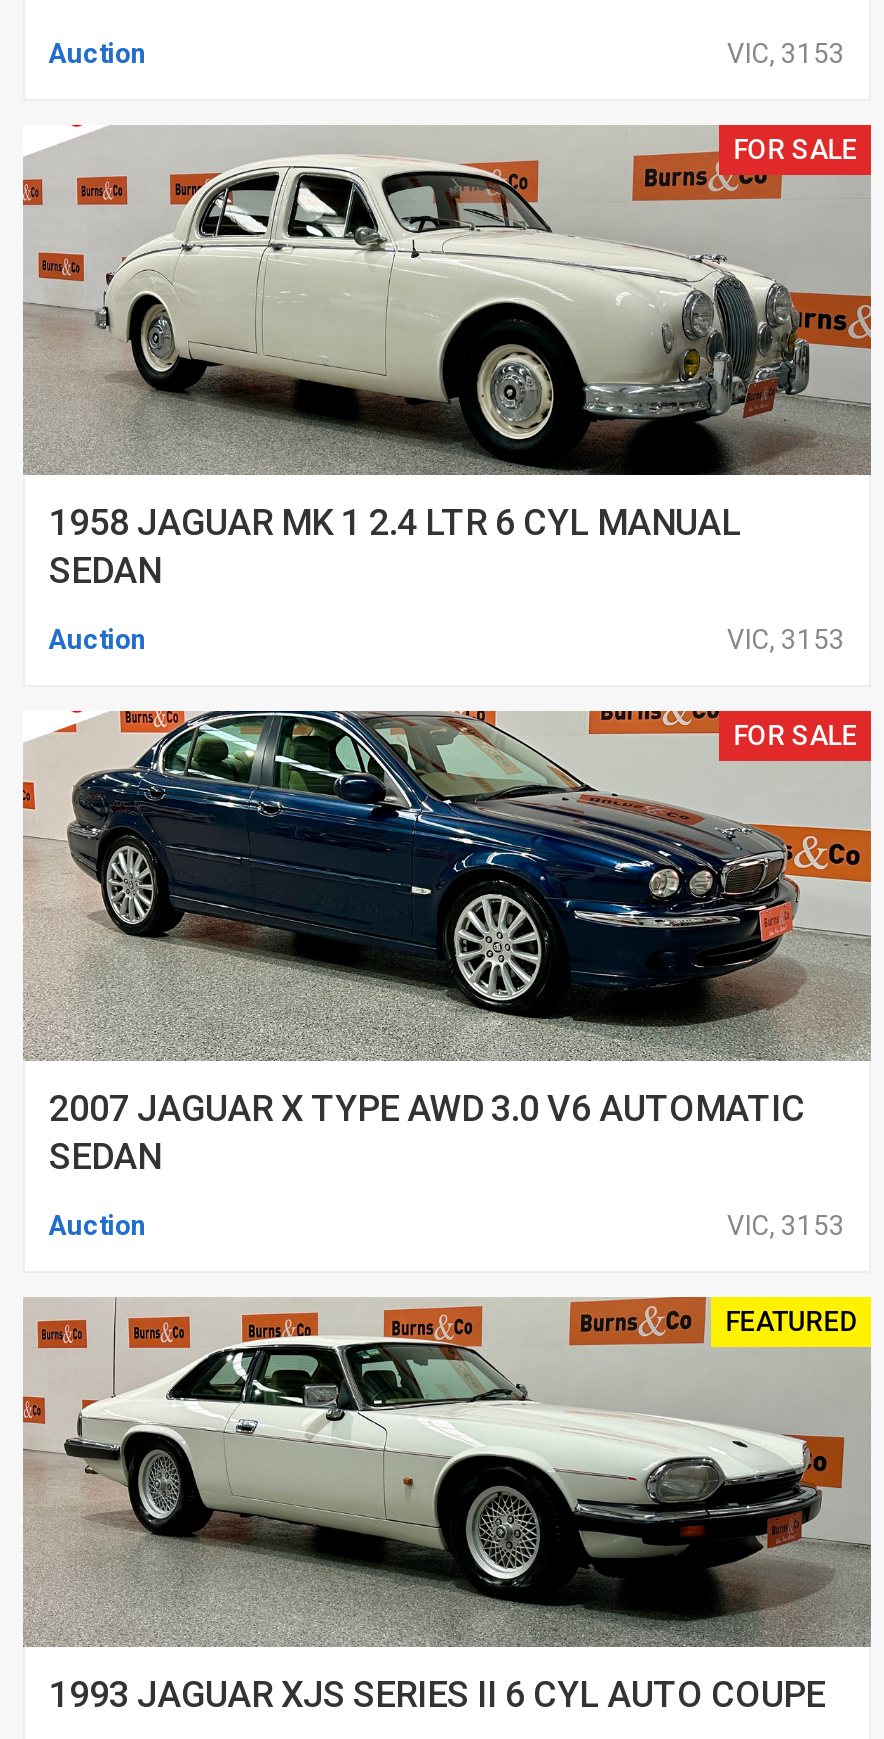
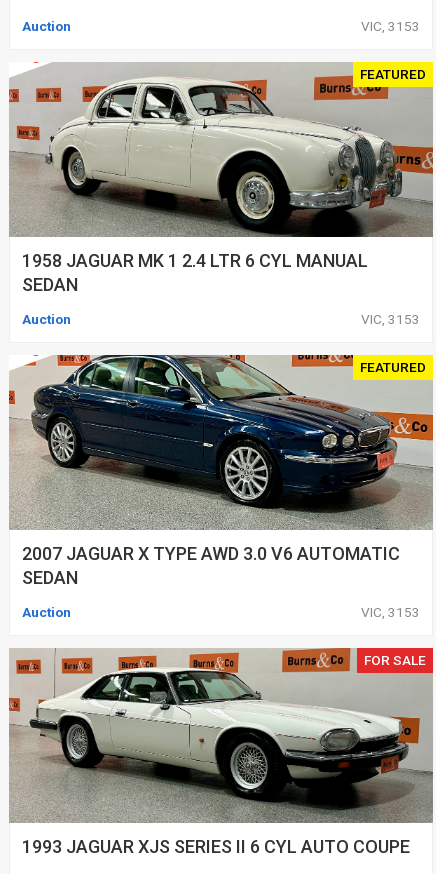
[733,133,857,165] FOR SALE -> [360,66,426,82] FEATURED
[733,719,857,751] FOR SALE -> [360,359,426,375] FEATURED
[725,1305,857,1337] FEATURED -> [364,652,426,668] FOR SALE

